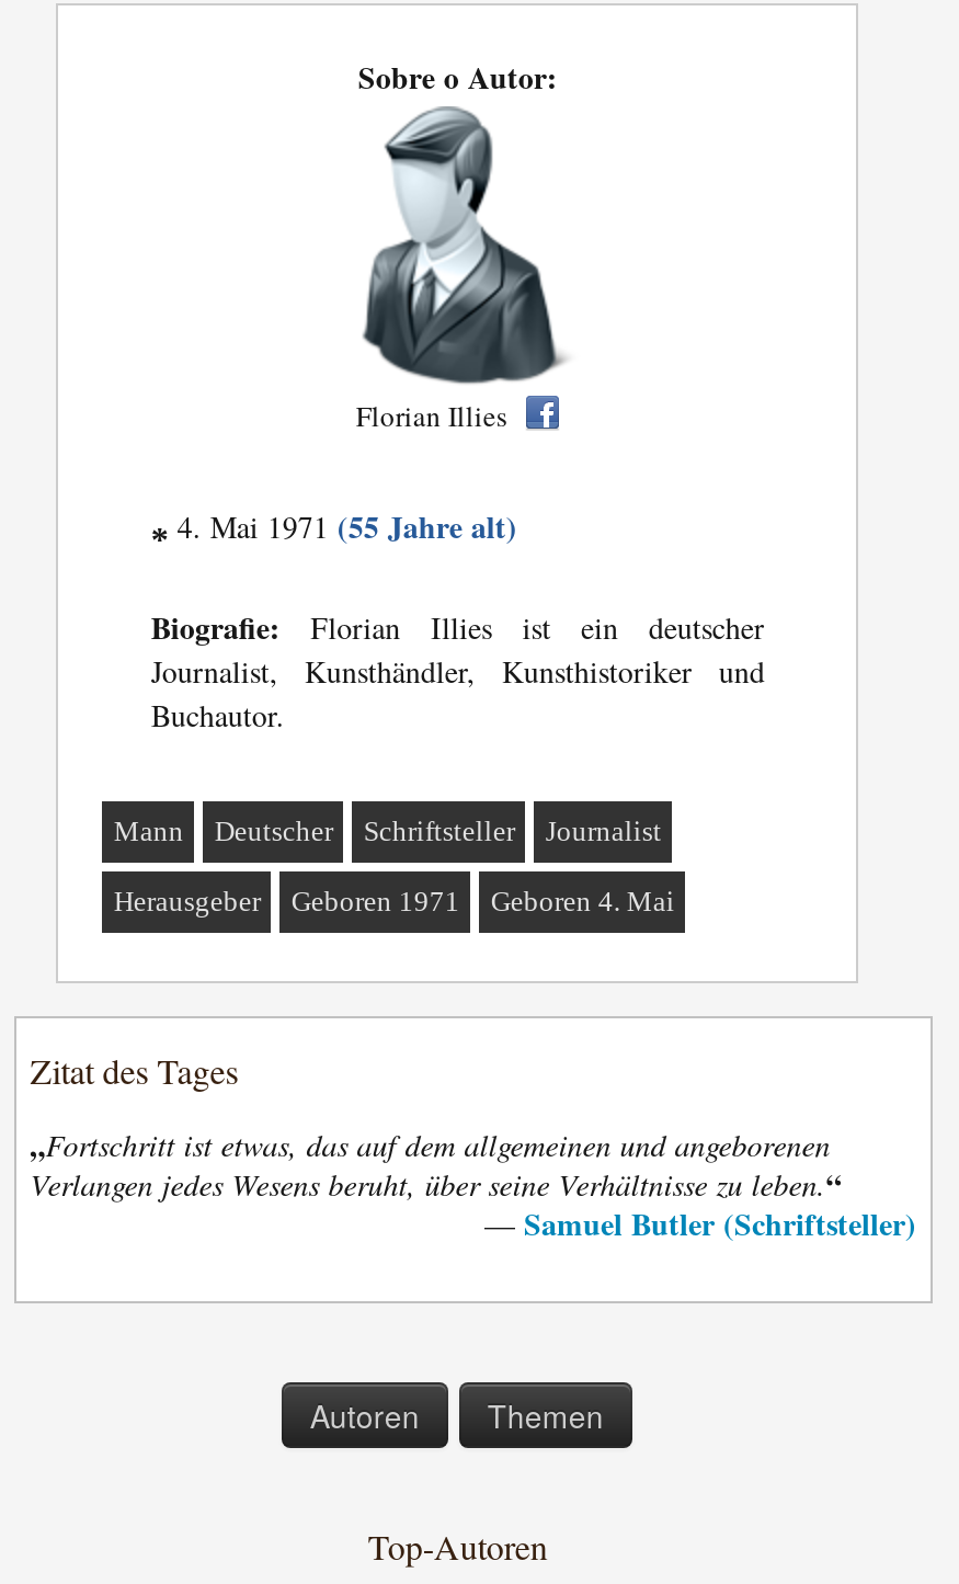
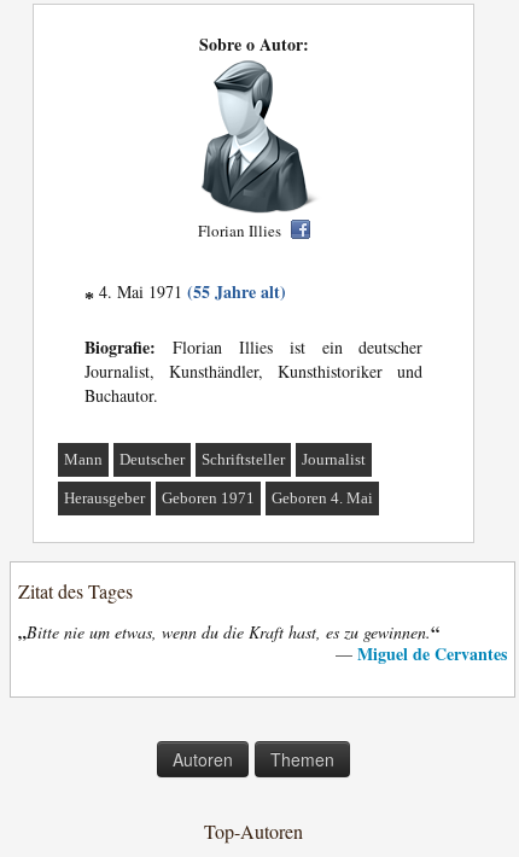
[30,1121,916,1246] „Fortschritt ist etwas, das auf dem allgemeinen und angeborenen | Verlangen jedes Wesens beruht, über seine Verhältnisse zu leben.“ | — Samuel Butler (Schriftsteller) -> [18,619,506,666] „Bitte nie um etwas, wenn du die Kraft hast, es zu gewinnen.“ | — Miguel de Cervantes

